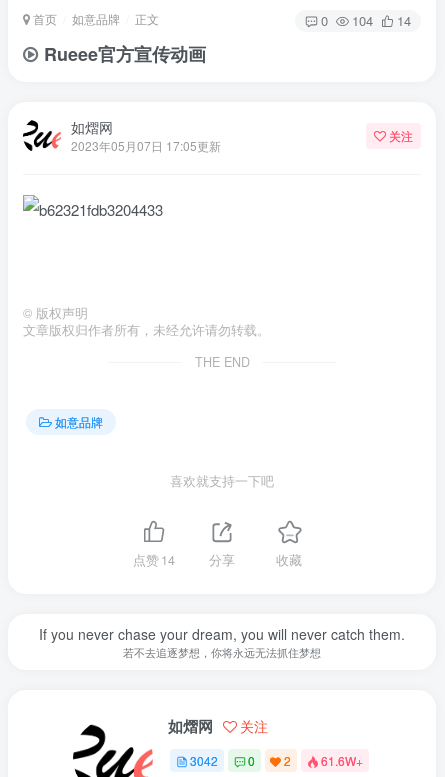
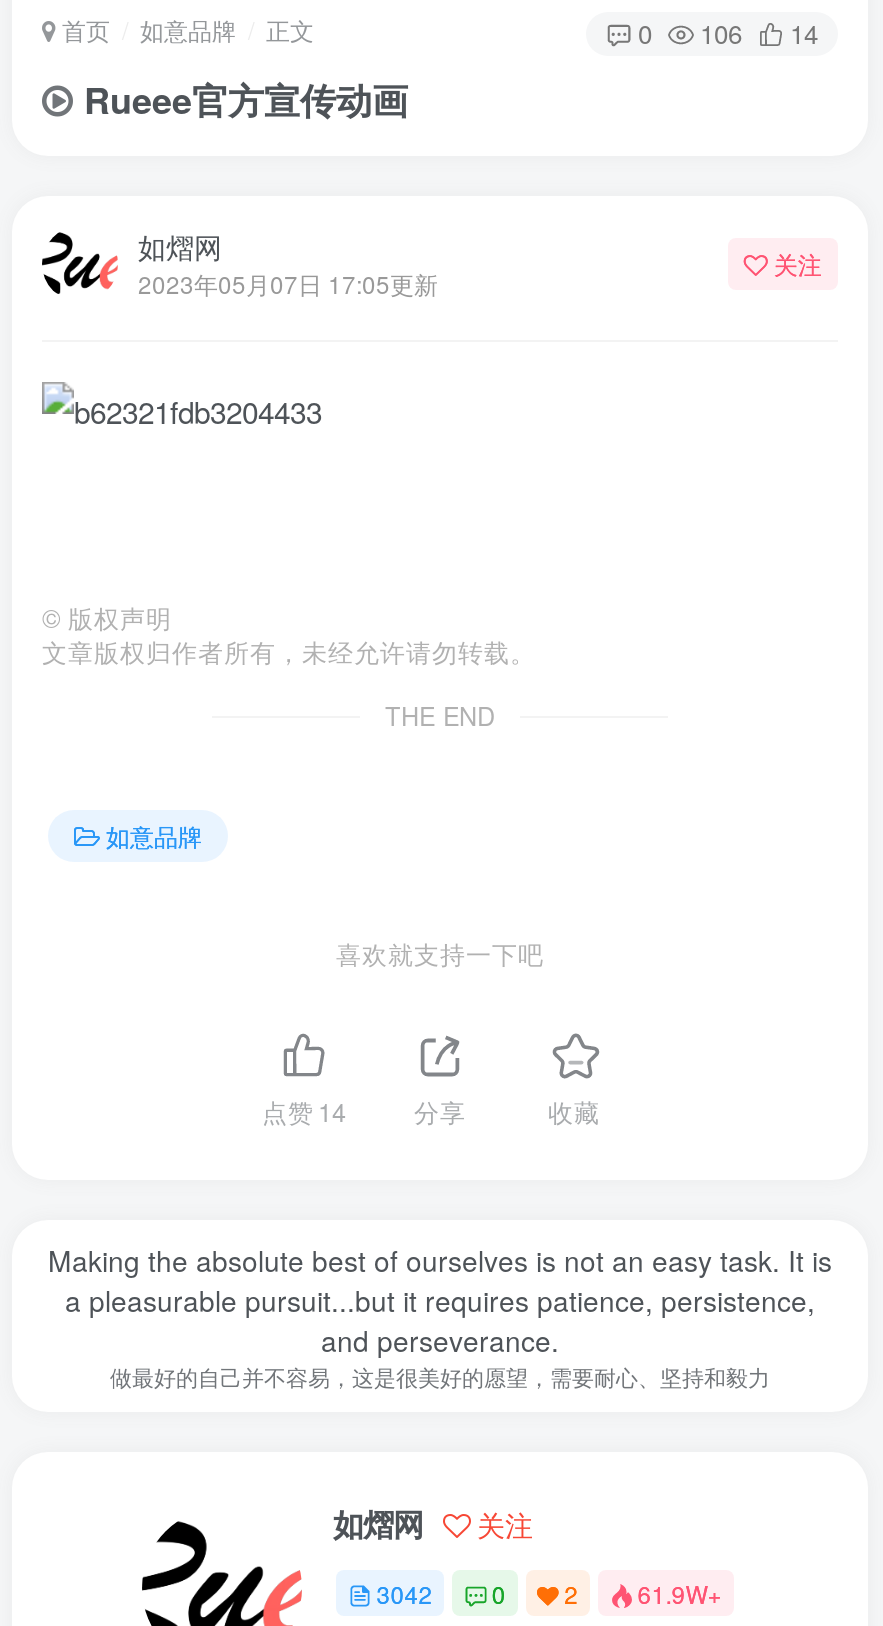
[321,11,411,30] 0 104 14 -> [638,14,818,52] 0 106 14
[39,624,405,660] If you never chase your dream, you will never catch them. | 若不去追逐梦想，你将永远无法抓住梦想 -> [48,1241,832,1393] Making the absolute best of ourselves is not an easy task. It is | a pleasurable pursuit...but it requires patience, persistence, | and perseverance. | 做最好的自己并不容易，这是很美好的愿望，需要耐心、坚持和毅力
[190,752,363,769] 3042 0 2 61.6W+ -> [377,1576,721,1610] 3042 0 2 61.9W+

